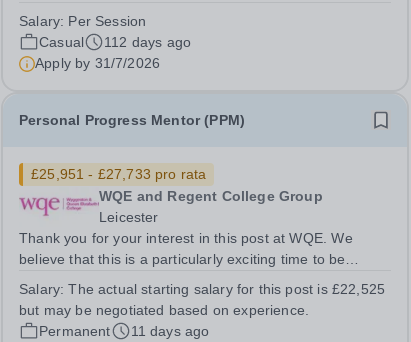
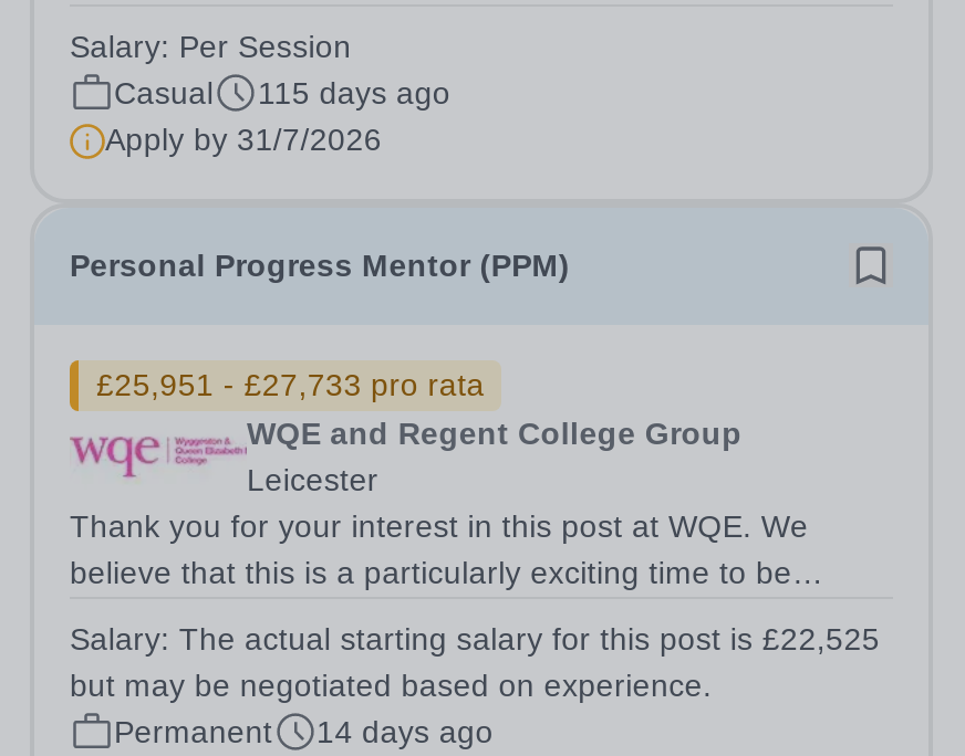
[39,34,191,50] Casual 112 days ago -> [114,75,451,111] Casual 115 days ago
[39,323,209,339] Permanent 11 days ago -> [114,714,493,749] Permanent 14 days ago

